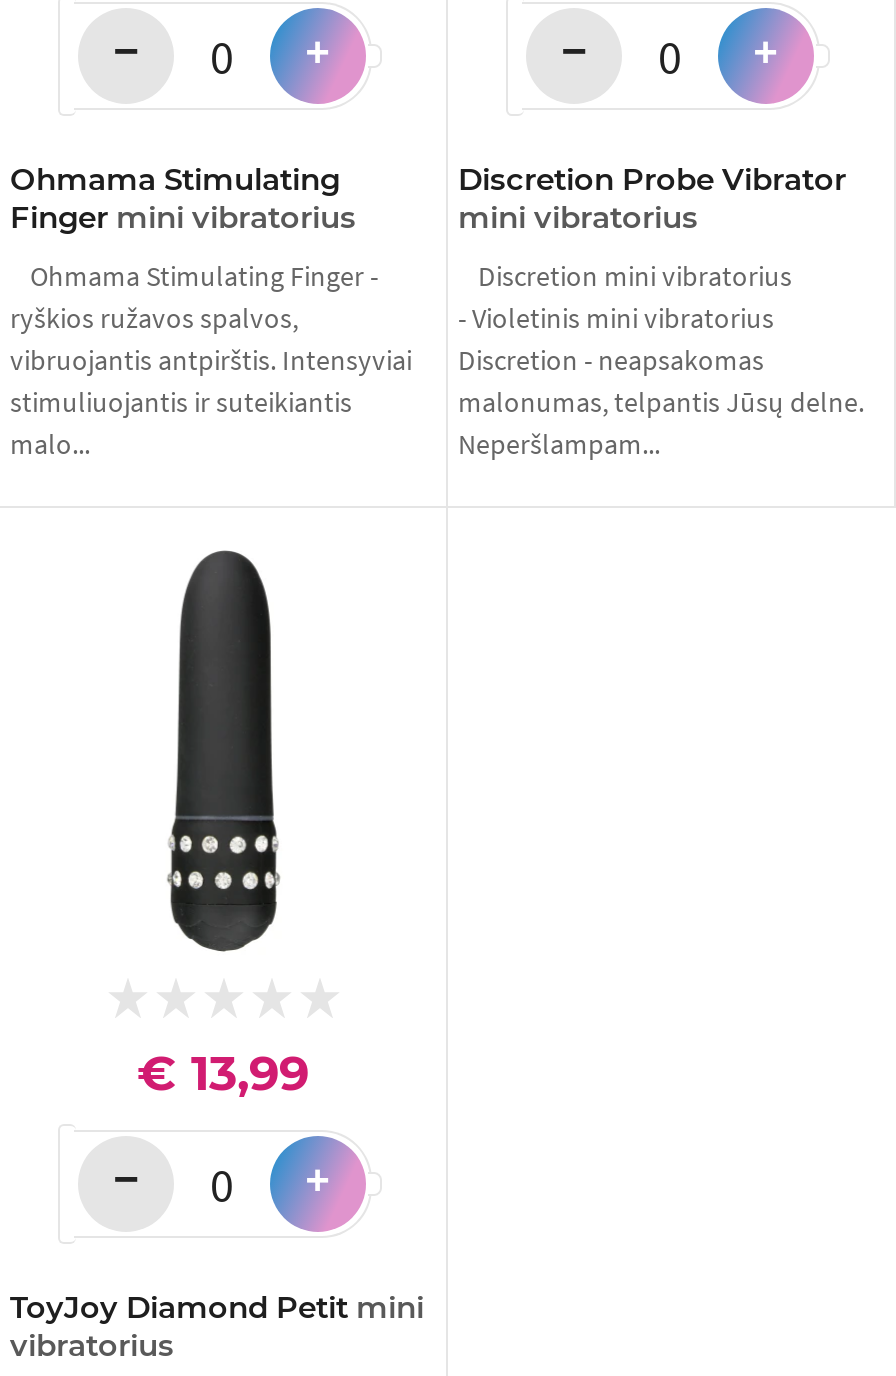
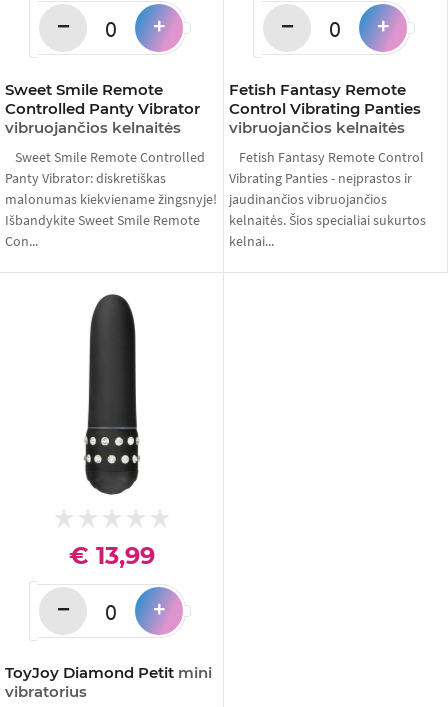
[10,160,356,236] Ohmama Stimulating | Finger mini vibratorius -> [5,80,200,137] Sweet Smile Remote | Controlled Panty Vibrator | vibruojančios kelnaitės
[458,160,846,236] Discretion Probe Vibrator | mini vibratorius -> [229,80,421,137] Fetish Fantasy Remote | Control Vibrating Panties | vibruojančios kelnaitės
[10,258,412,462] Ohmama Stimulating Finger - | ryškios ružavos spalvos, | vibruojantis antpirštis. Intensyviai | stimuliuojantis ir suteikiantis | malo... -> [5,148,217,250] Sweet Smile Remote Controlled | Panty Vibrator: diskretiškas | malonumas kiekviename žingsnyje! | Išbandykite Sweet Smile Remote | Con...
[458,258,864,462] Discretion mini vibratorius | - Violetinis mini vibratorius | Discretion - neapsakomas | malonumas, telpantis Jūsų delne. | Neperšlampam... -> [229,148,426,250] Fetish Fantasy Remote Control | Vibrating Panties - neįprastos ir | jaudinančios vibruojančios | kelnaitės. Šios specialiai sukurtos | kelnai...

